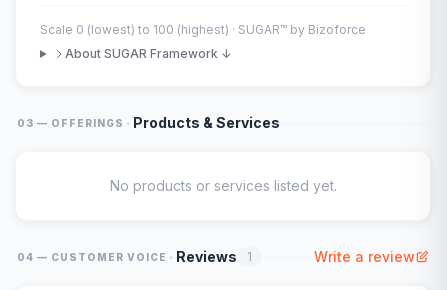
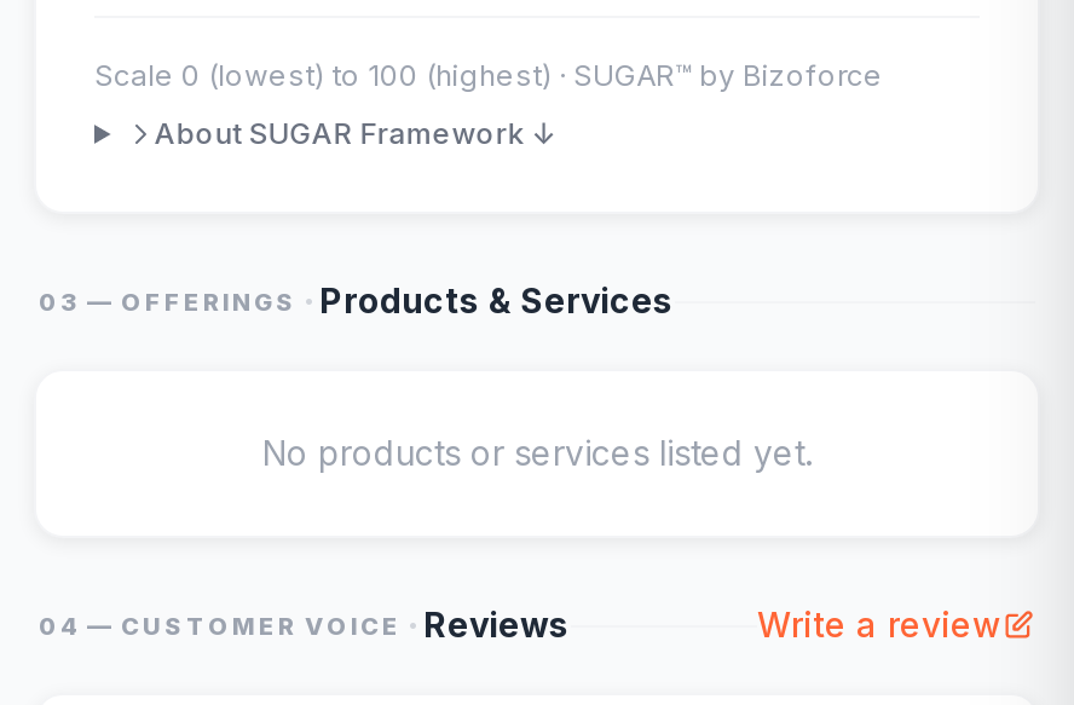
[247,249,252,264] 1 -> none

